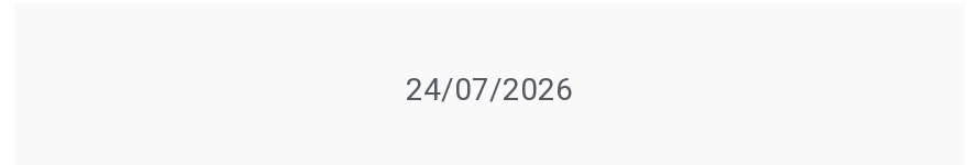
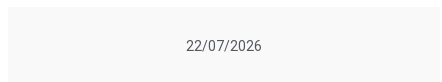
[406,71,573,107] 24/07/2026 -> [186,38,262,54] 22/07/2026

